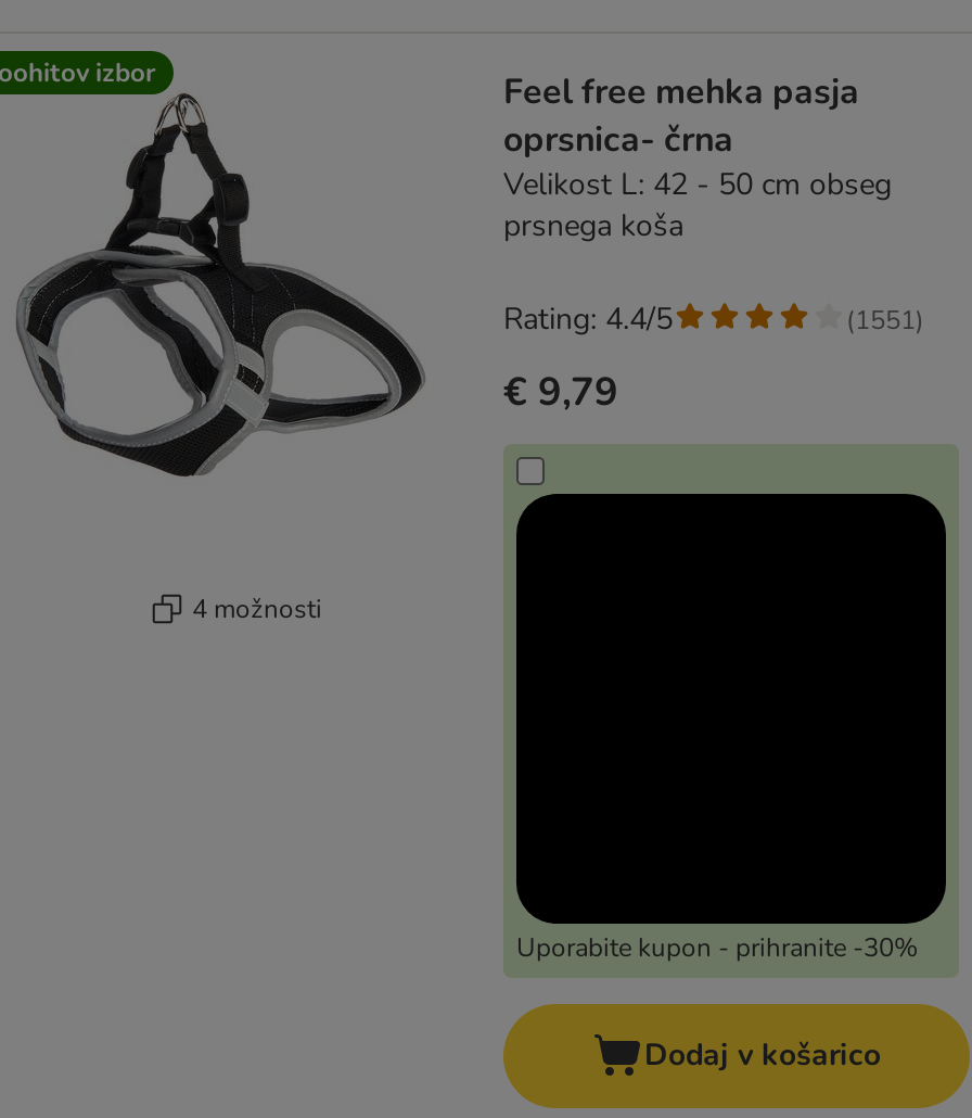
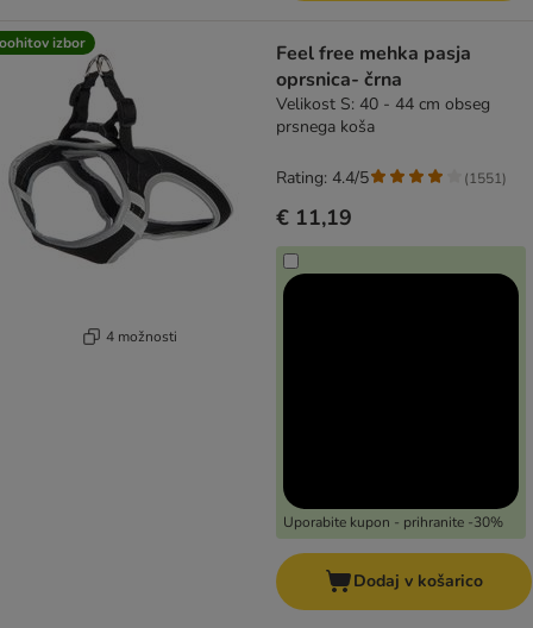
[503,164,892,205] Velikost L: 42 - 50 cm obseg -> [276,93,490,115] Velikost S: 40 - 44 cm obseg
[503,366,618,418] € 9,79 -> [276,204,352,232] € 11,19

